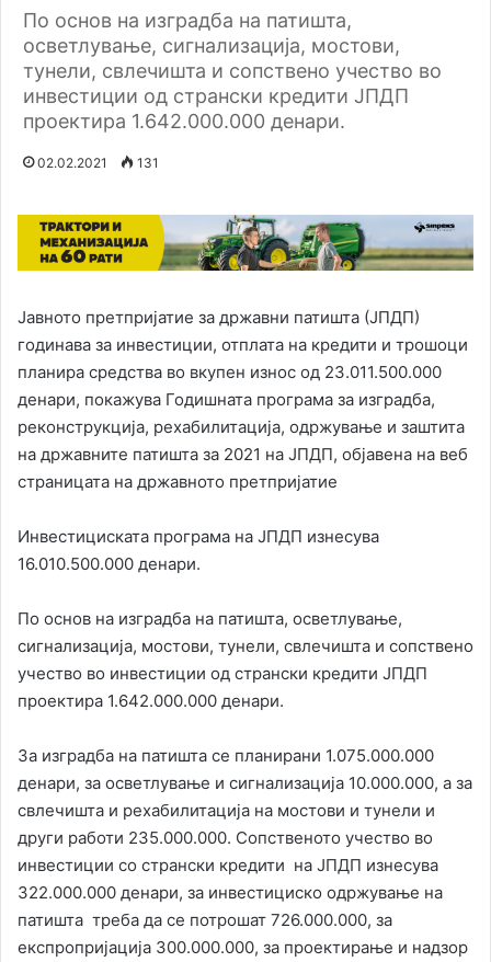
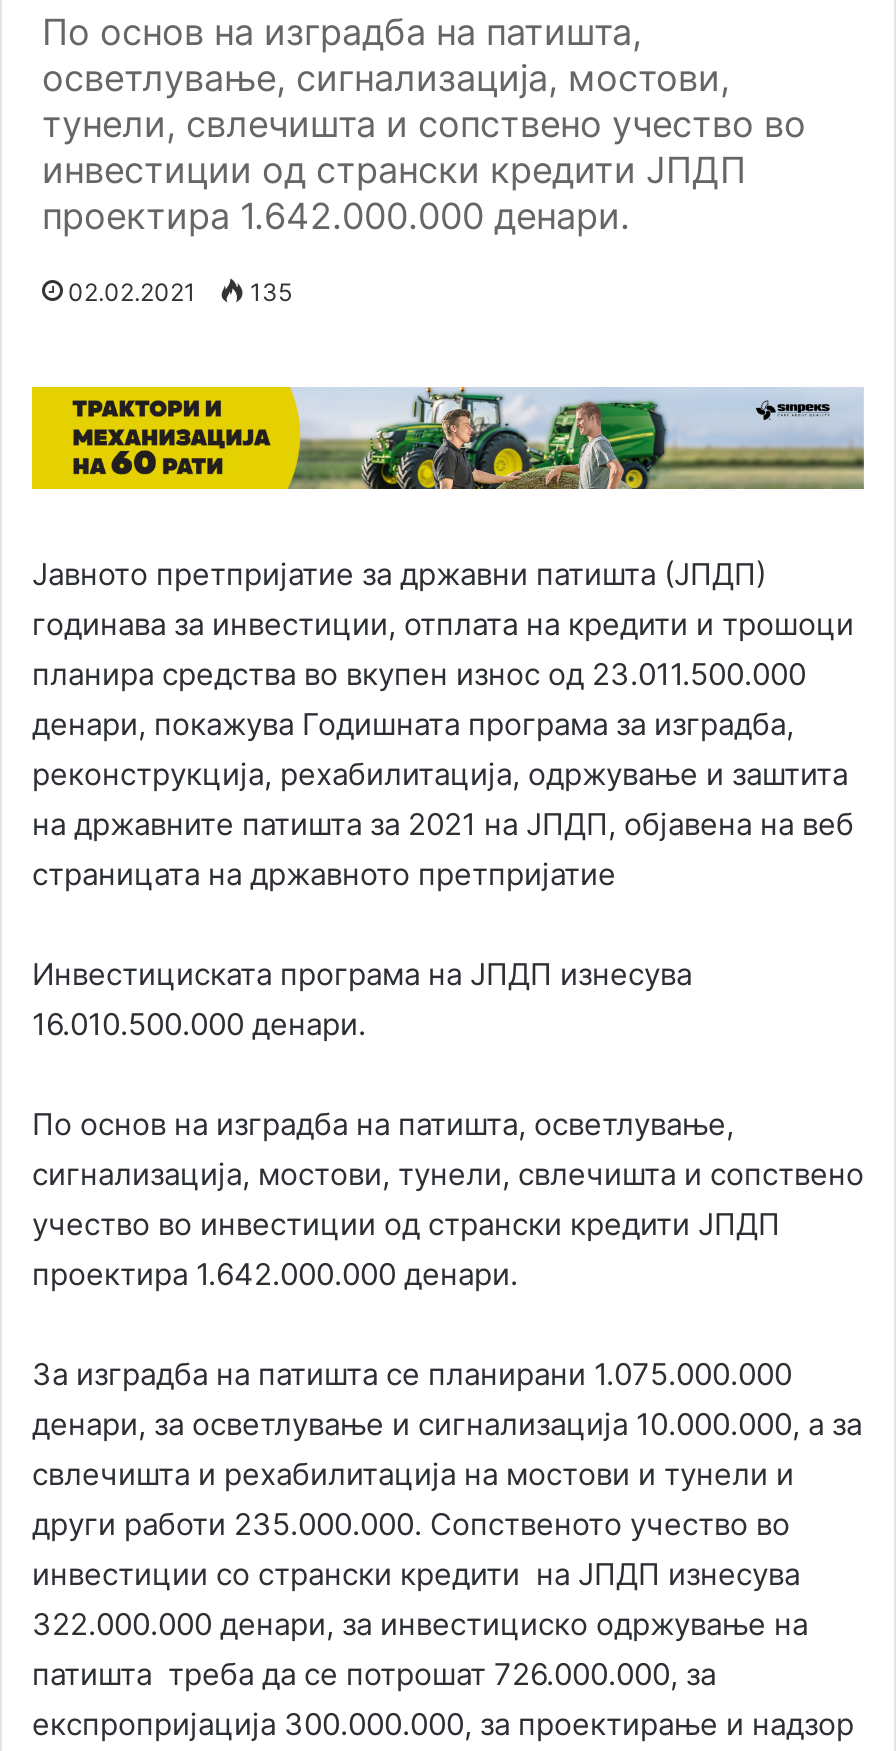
[37,154,159,171] 02.02.2021 131 -> [68,277,292,307] 02.02.2021 135

